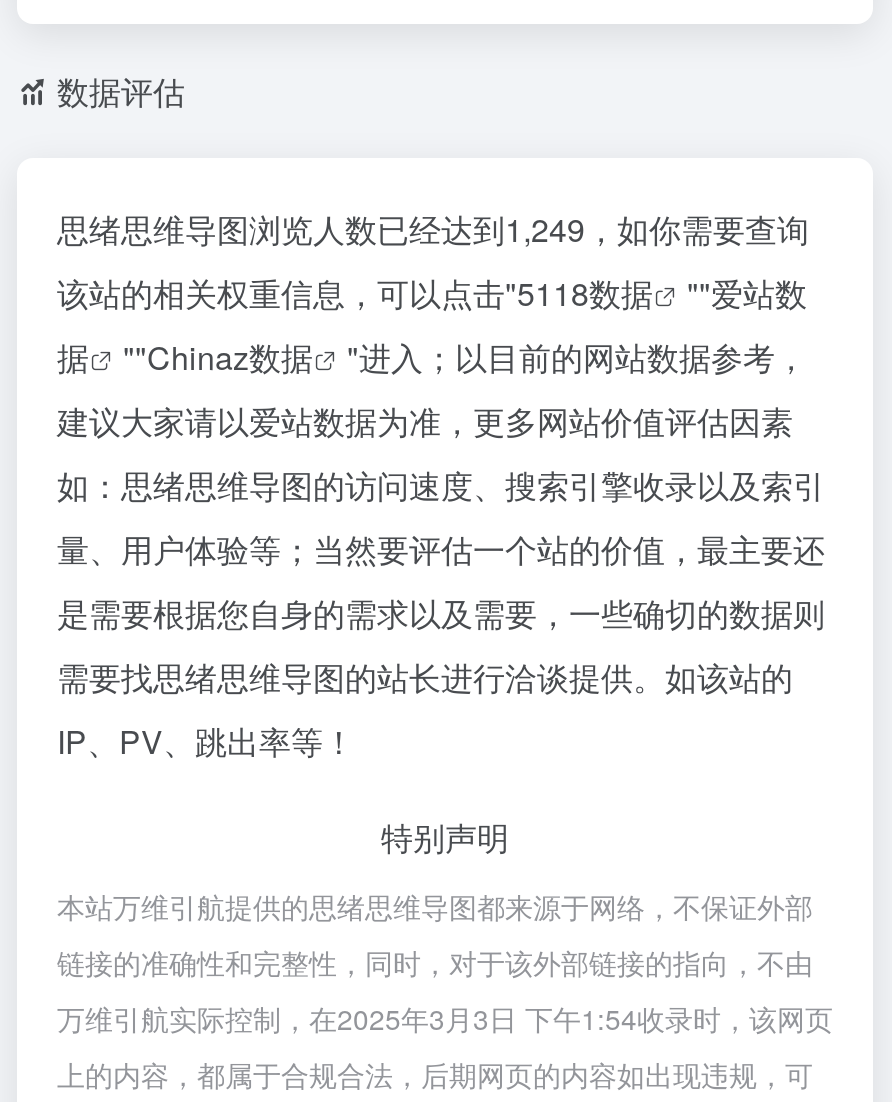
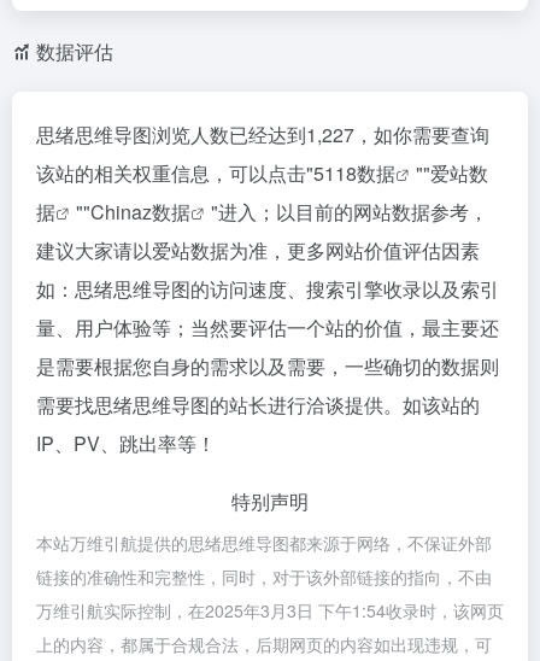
[57,206,809,252] 思绪思维导图浏览人数已经达到1,249，如你需要查询 -> [36,121,489,148] 思绪思维导图浏览人数已经达到1,227，如你需要查询

